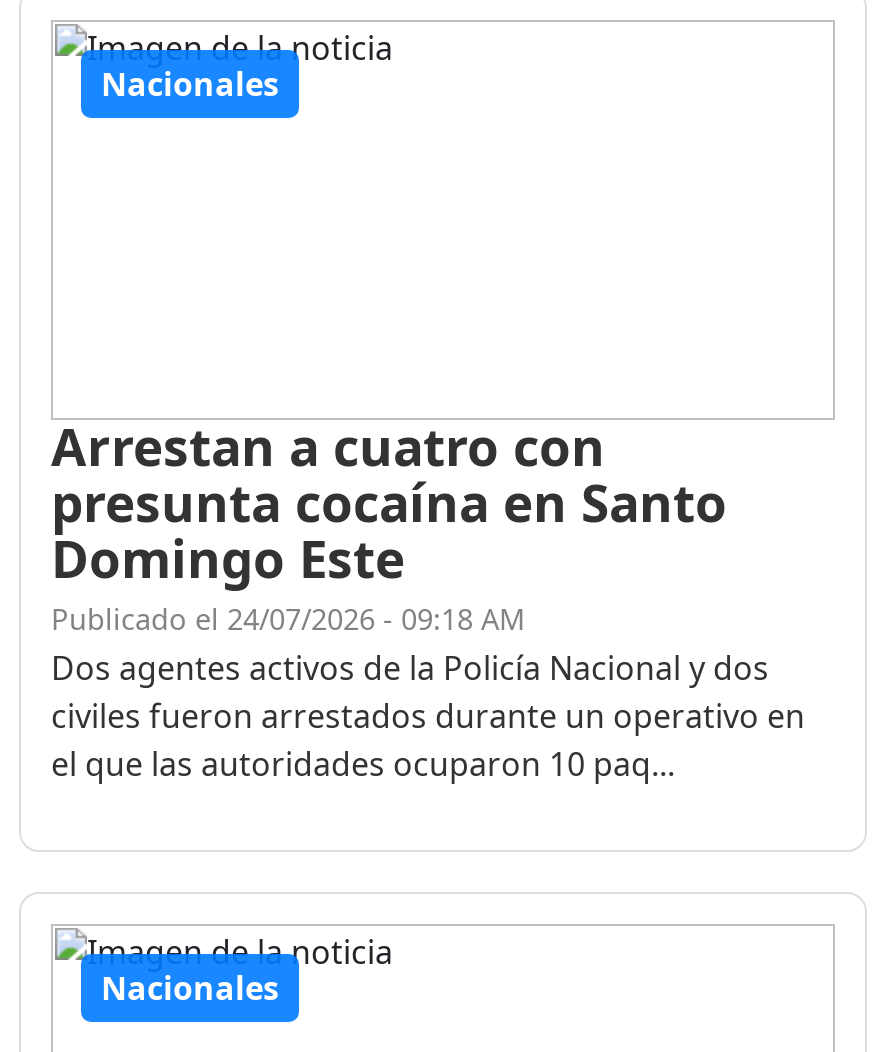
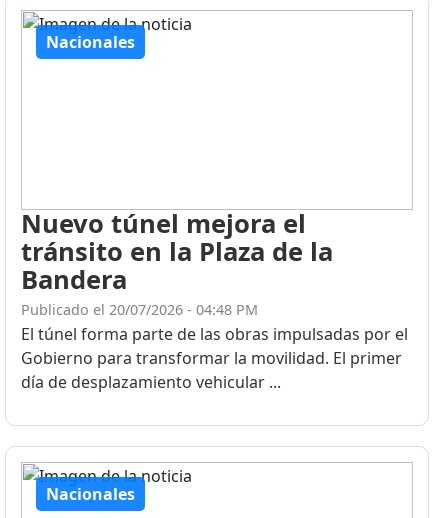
[51,411,805,785] Arrestan a cuatro con | presunta cocaína en Santo | Domingo Este | Publicado el 24/07/2026 - 09:18 AM | Dos agentes activos de la Policía Nacional y dos | civiles fueron arrestados durante un operativo en | el que las autoridades ocuparon 10 paq... -> [21,206,408,393] Nuevo túnel mejora el | tránsito en la Plaza de la | Bandera | Publicado el 20/07/2026 - 04:48 PM | El túnel forma parte de las obras impulsadas por el | Gobierno para transformar la movilidad. El primer | día de desplazamiento vehicular ...

